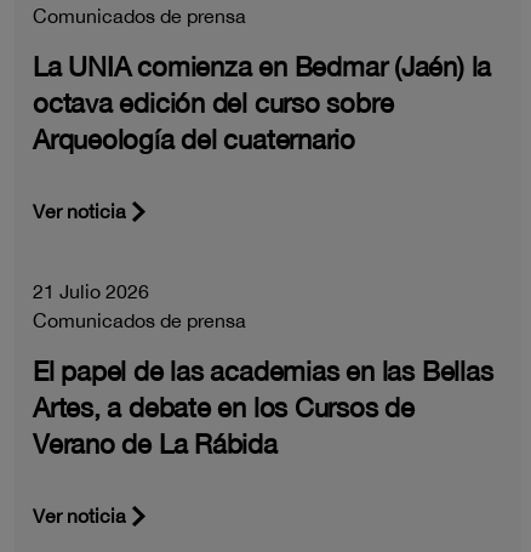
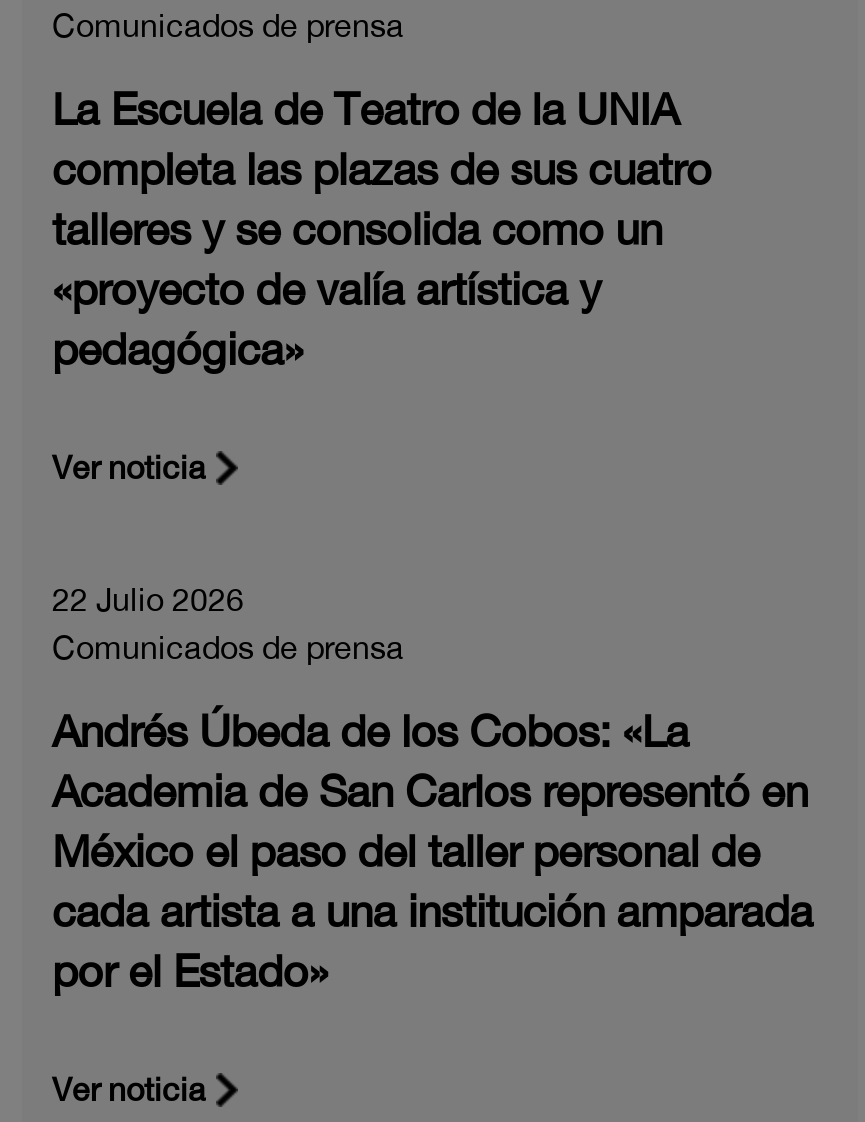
[33,51,491,155] La UNIA comienza en Bedmar (Jaén) la | octava edición del curso sobre | Arqueología del cuaternario -> [52,83,712,375] La Escuela de Teatro de la UNIA | completa las plazas de sus cuatro | talleres y se consolida como un | «proyecto de valía artística y | pedagógica»
[33,280,149,302] 21 Julio 2026 -> [52,581,244,617] 22 Julio 2026
[33,355,493,459] El papel de las academias en las Bellas | Artes, a debate en los Cursos de | Verano de La Rábida -> [52,705,813,997] Andrés Úbeda de los Cobos: «La | Academia de San Carlos representó en | México el paso del taller personal de | cada artista a una institución amparada | por el Estado»

